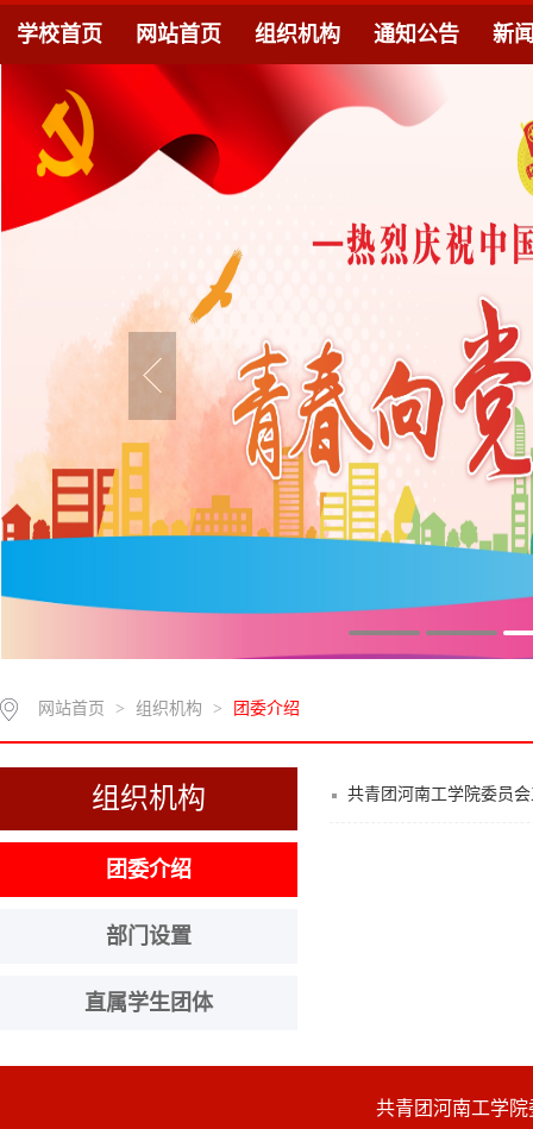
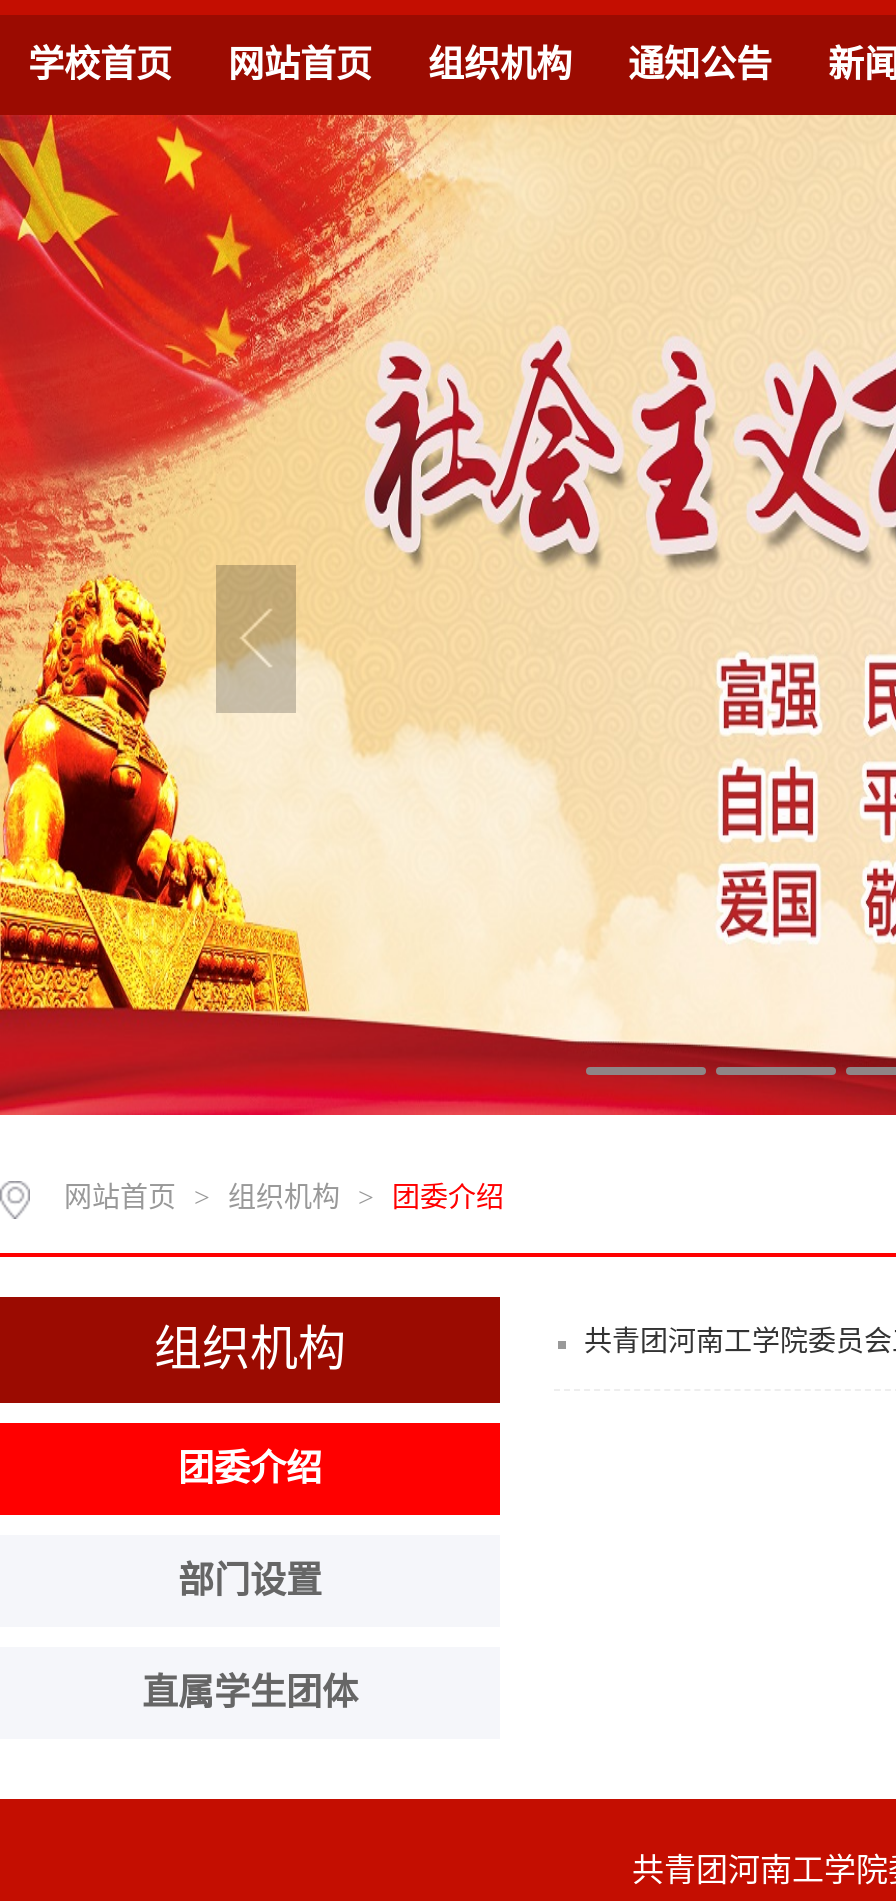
[4,64,529,660] [image] -> [6,113,890,1117] [image]

